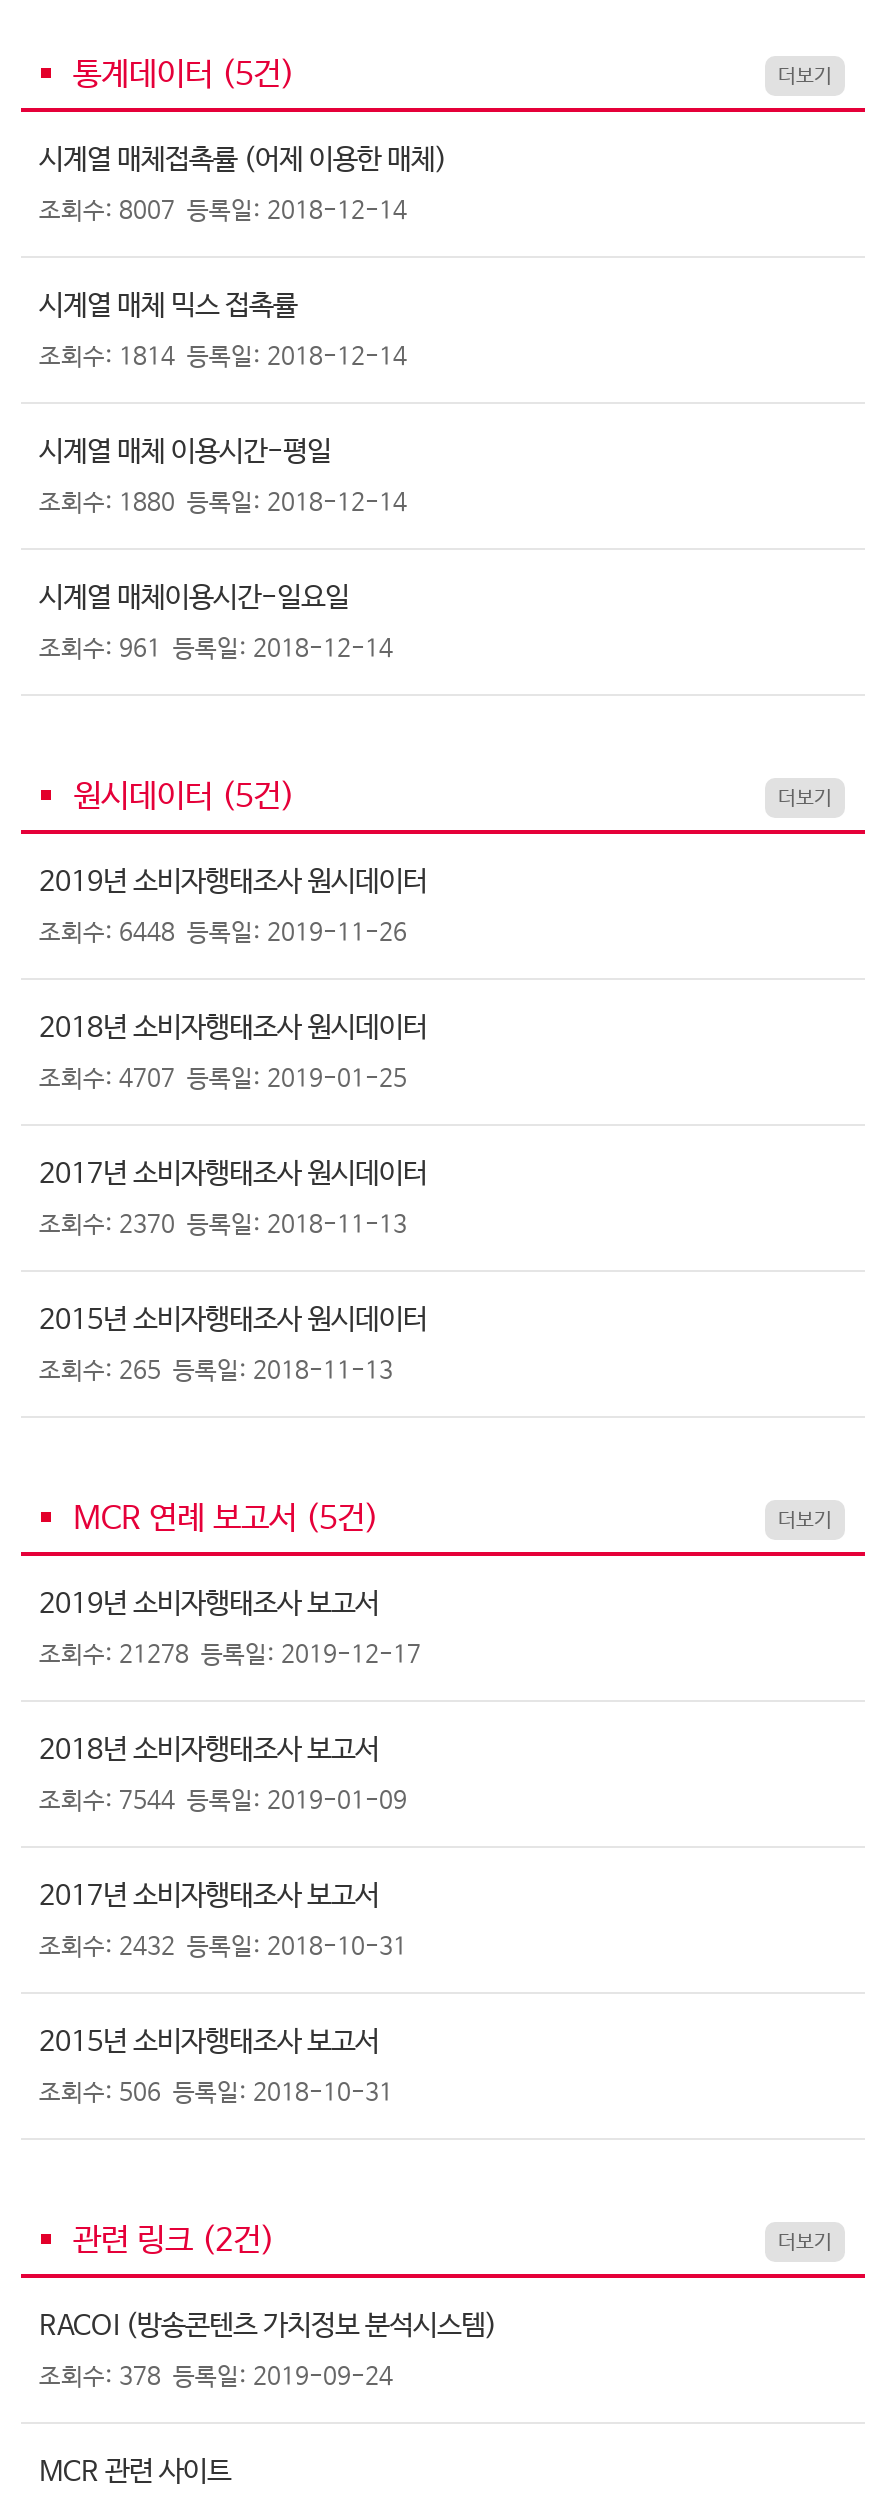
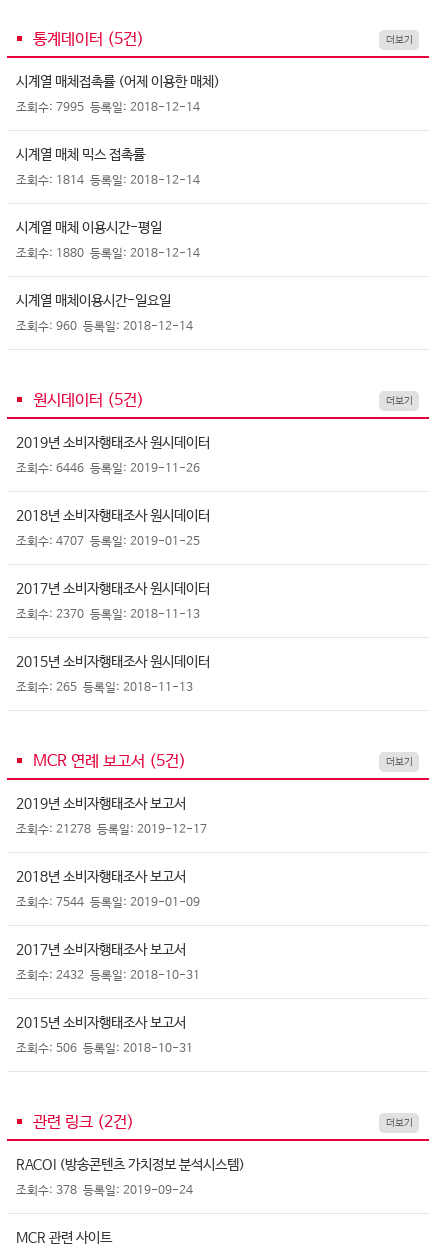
[39,198,407,226] 조회수: 8007 등록일: 2018-12-14 -> [16,101,200,115] 조회수: 7995 등록일: 2018-12-14
[39,636,393,664] 조회수: 961 등록일: 2018-12-14 -> [16,320,193,334] 조회수: 960 등록일: 2018-12-14
[39,920,407,948] 조회수: 6448 등록일: 2019-11-26 -> [16,462,200,476] 조회수: 6446 등록일: 2019-11-26

